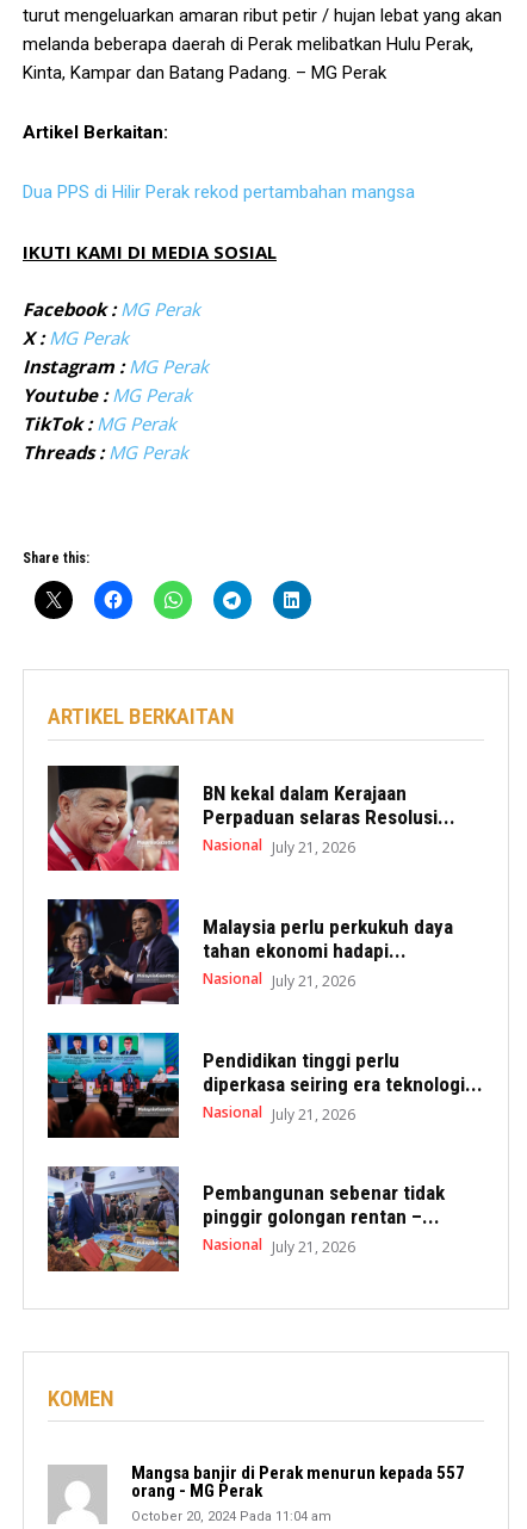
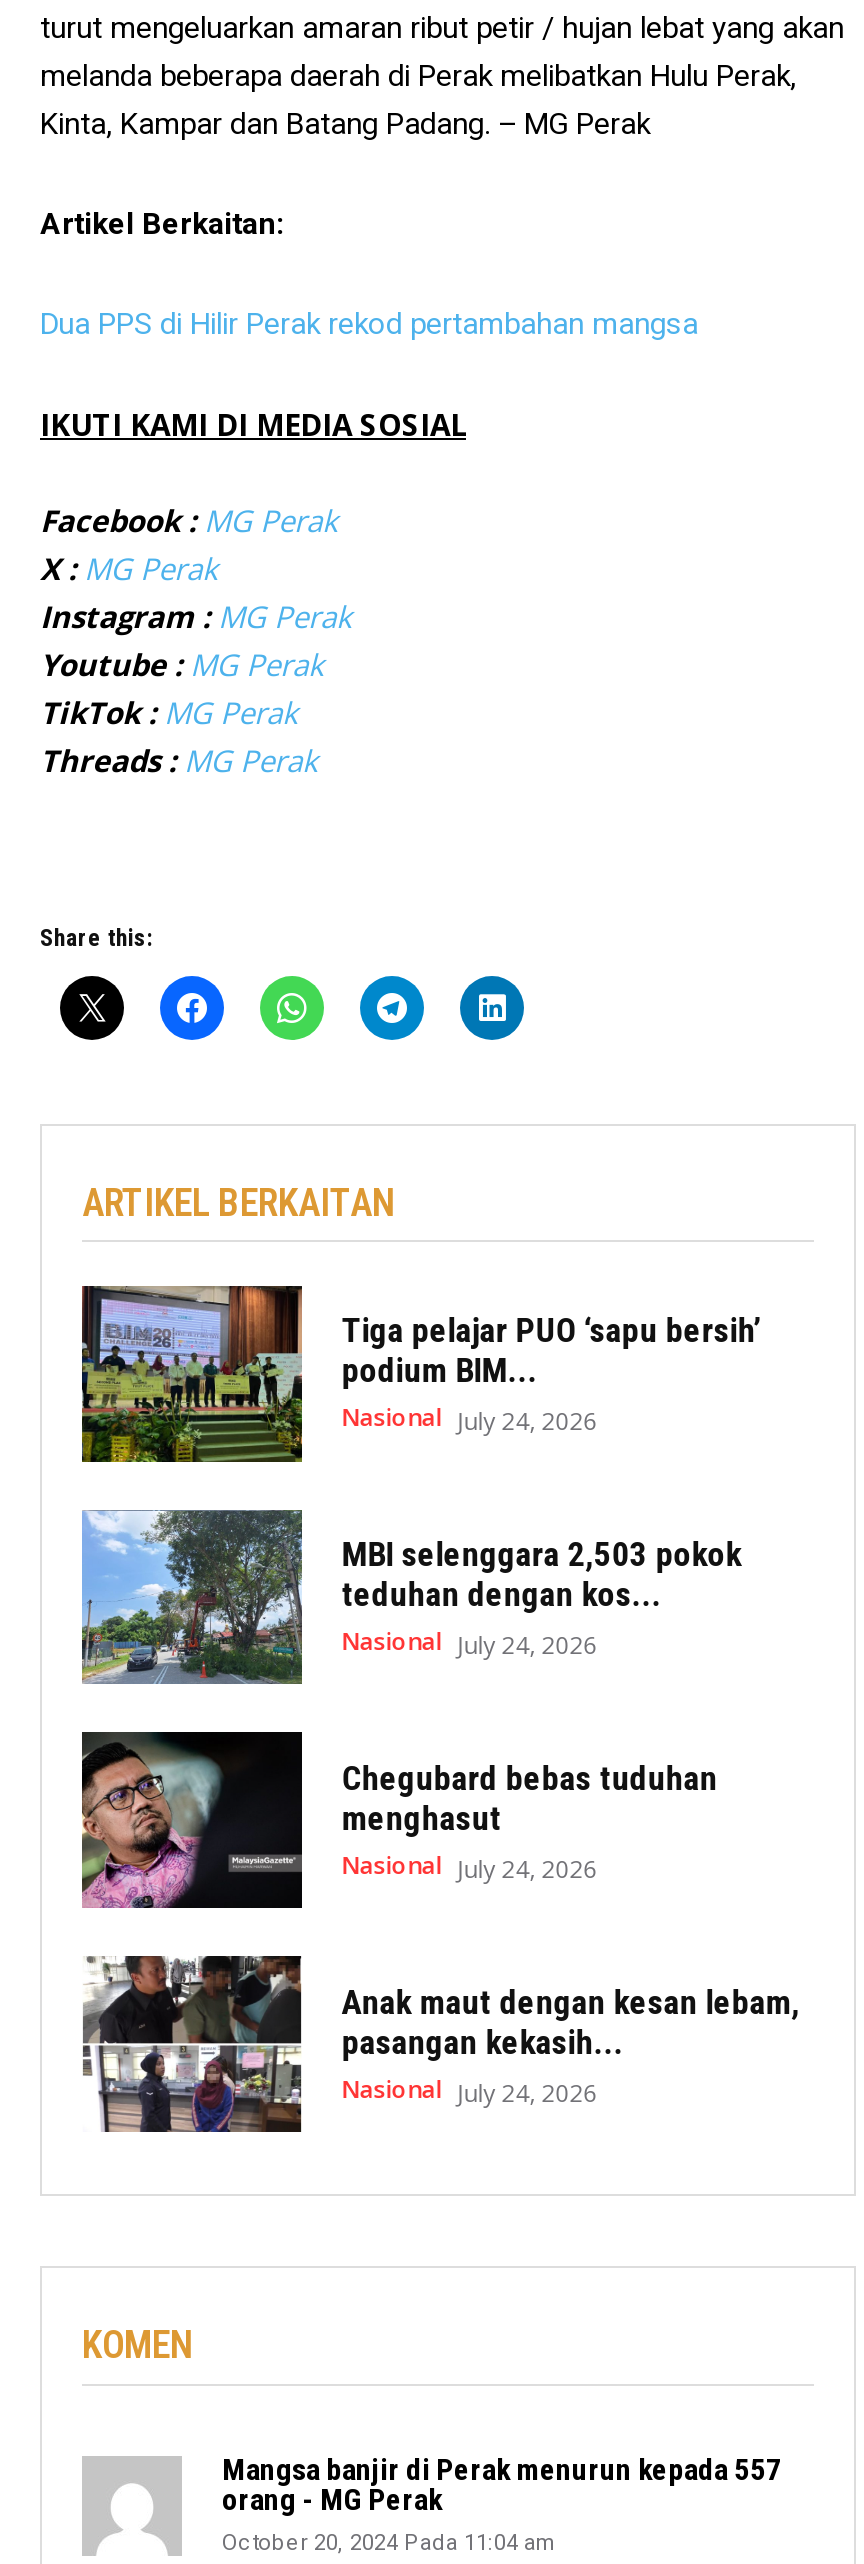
[46,764,455,872] [image] | BN kekal dalam Kerajaan | Perpaduan selaras Resolusi... | Nasional July 21, 2026 -> [80,1284,762,1464] [image] | Tiga pelajar PUO ‘sapu bersih’ | podium BIM... | Nasional July 24, 2026
[46,898,453,1005] [image] | Malaysia perlu perkukuh daya | tahan ekonomi hadapi... | Nasional July 21, 2026 -> [80,1508,742,1686] [image] | MBI selenggara 2,503 pokok | teduhan dengan kos... | Nasional July 24, 2026
[46,1032,483,1139] [image] | Pendidikan tinggi perlu | diperkasa seiring era teknologi... | Nasional July 21, 2026 -> [80,1730,718,1910] [image] | Chegubard bebas tuduhan | menghasut | Nasional July 24, 2026
[46,1165,444,1273] [image] | Pembangunan sebenar tidak | pinggir golongan rentan –... | Nasional July 21, 2026 -> [82,1954,800,2134] [image] | Anak maut dengan kesan lebam, | pasangan kekasih... | Nasional July 24, 2026

